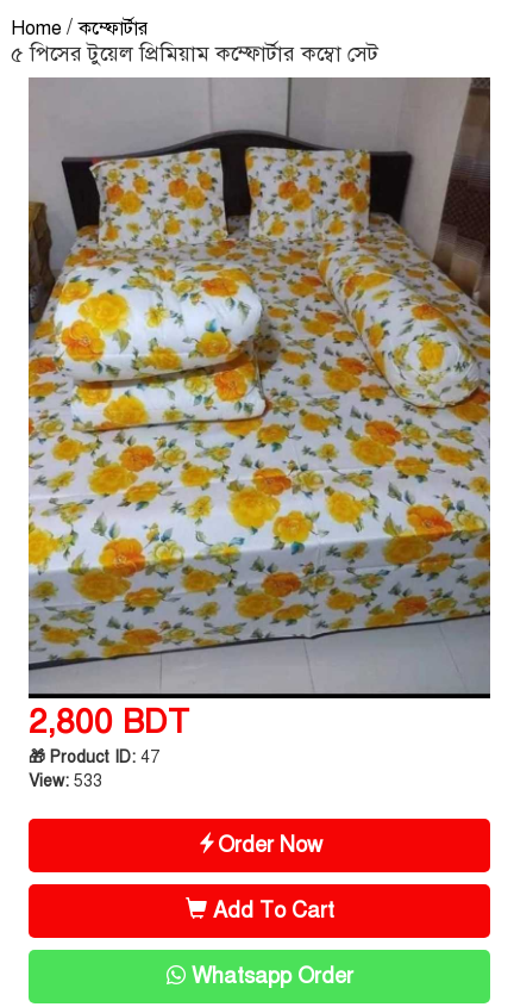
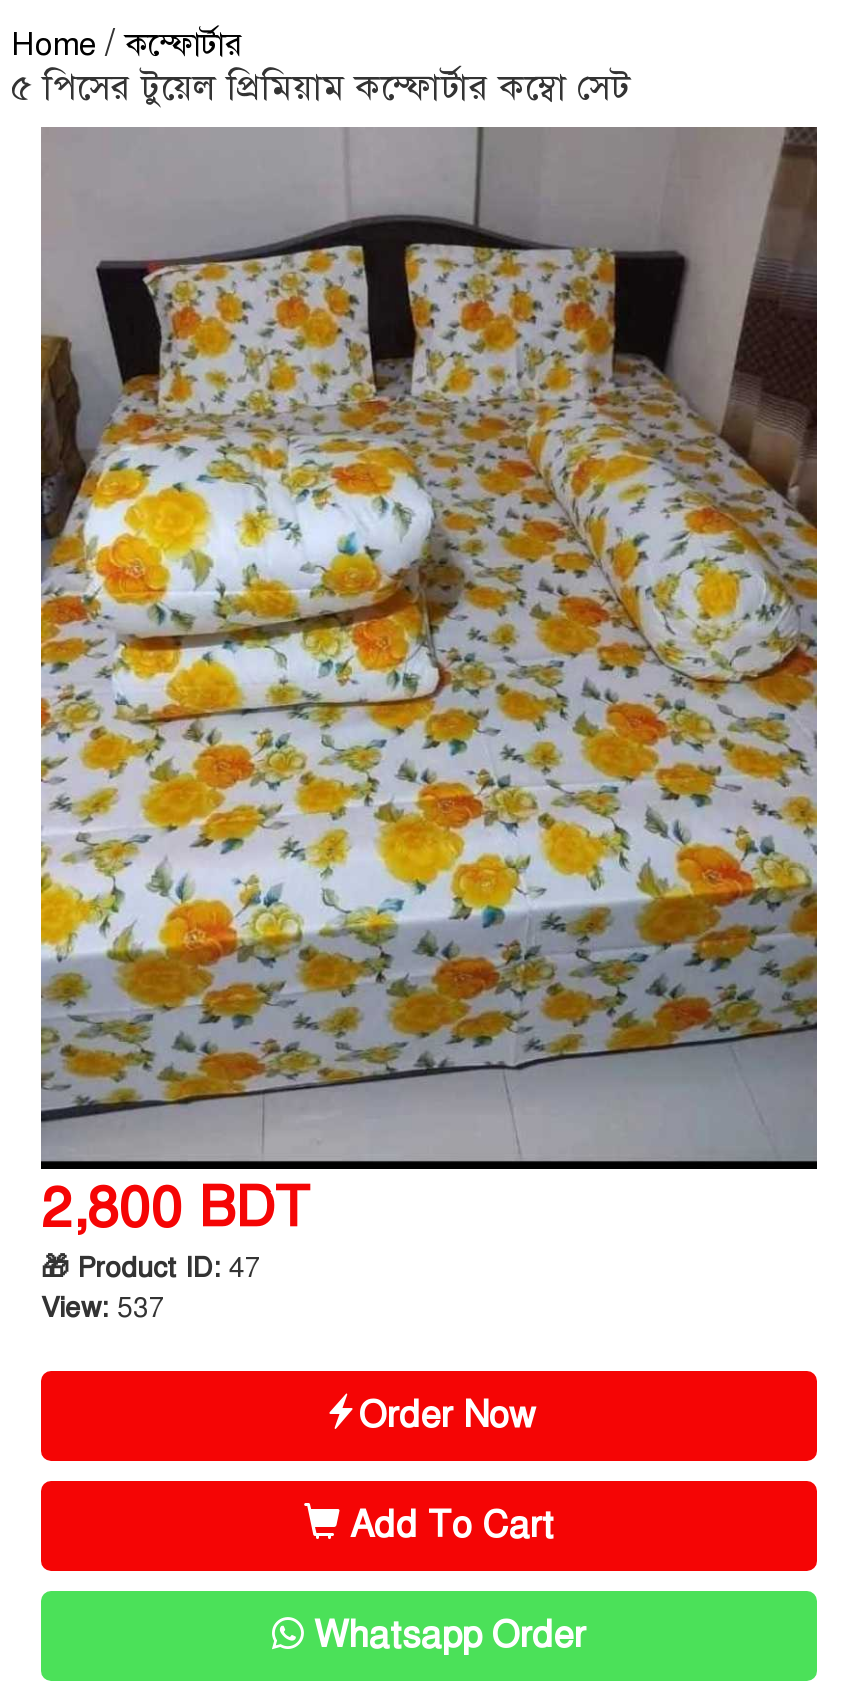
[29,771,102,792] View: 533 -> [41,1291,165,1325] View: 537

